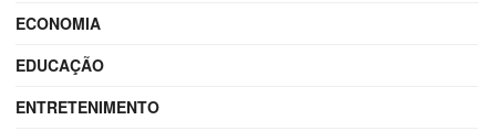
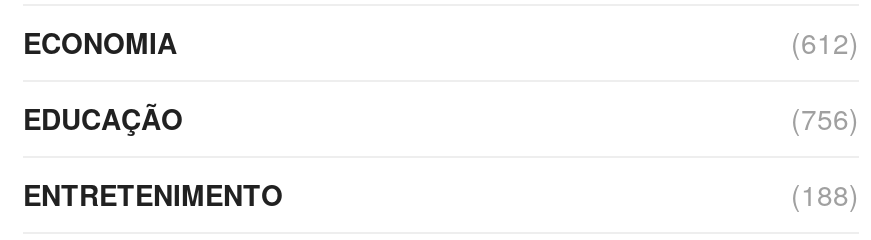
none -> [791,23,859,63] (612)
none -> [791,99,859,139] (756)
none -> [791,175,859,215] (188)

